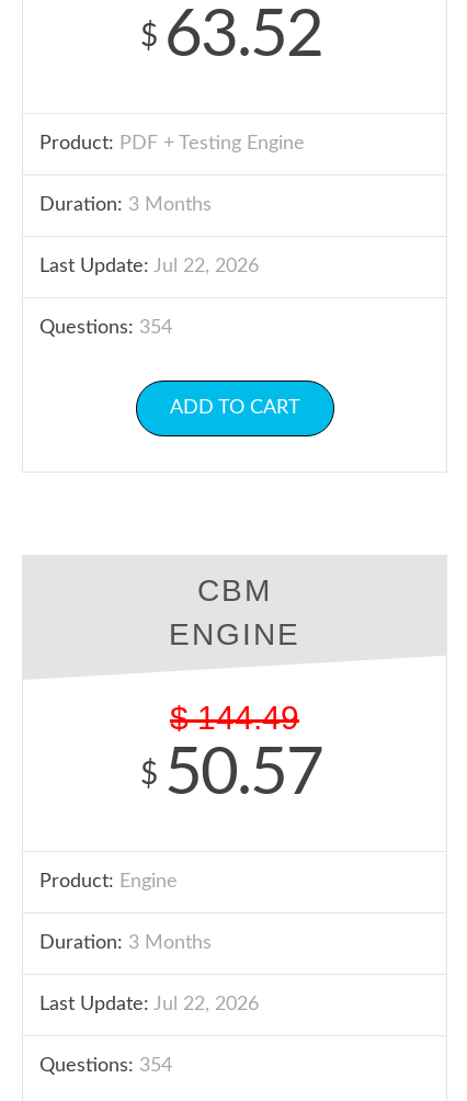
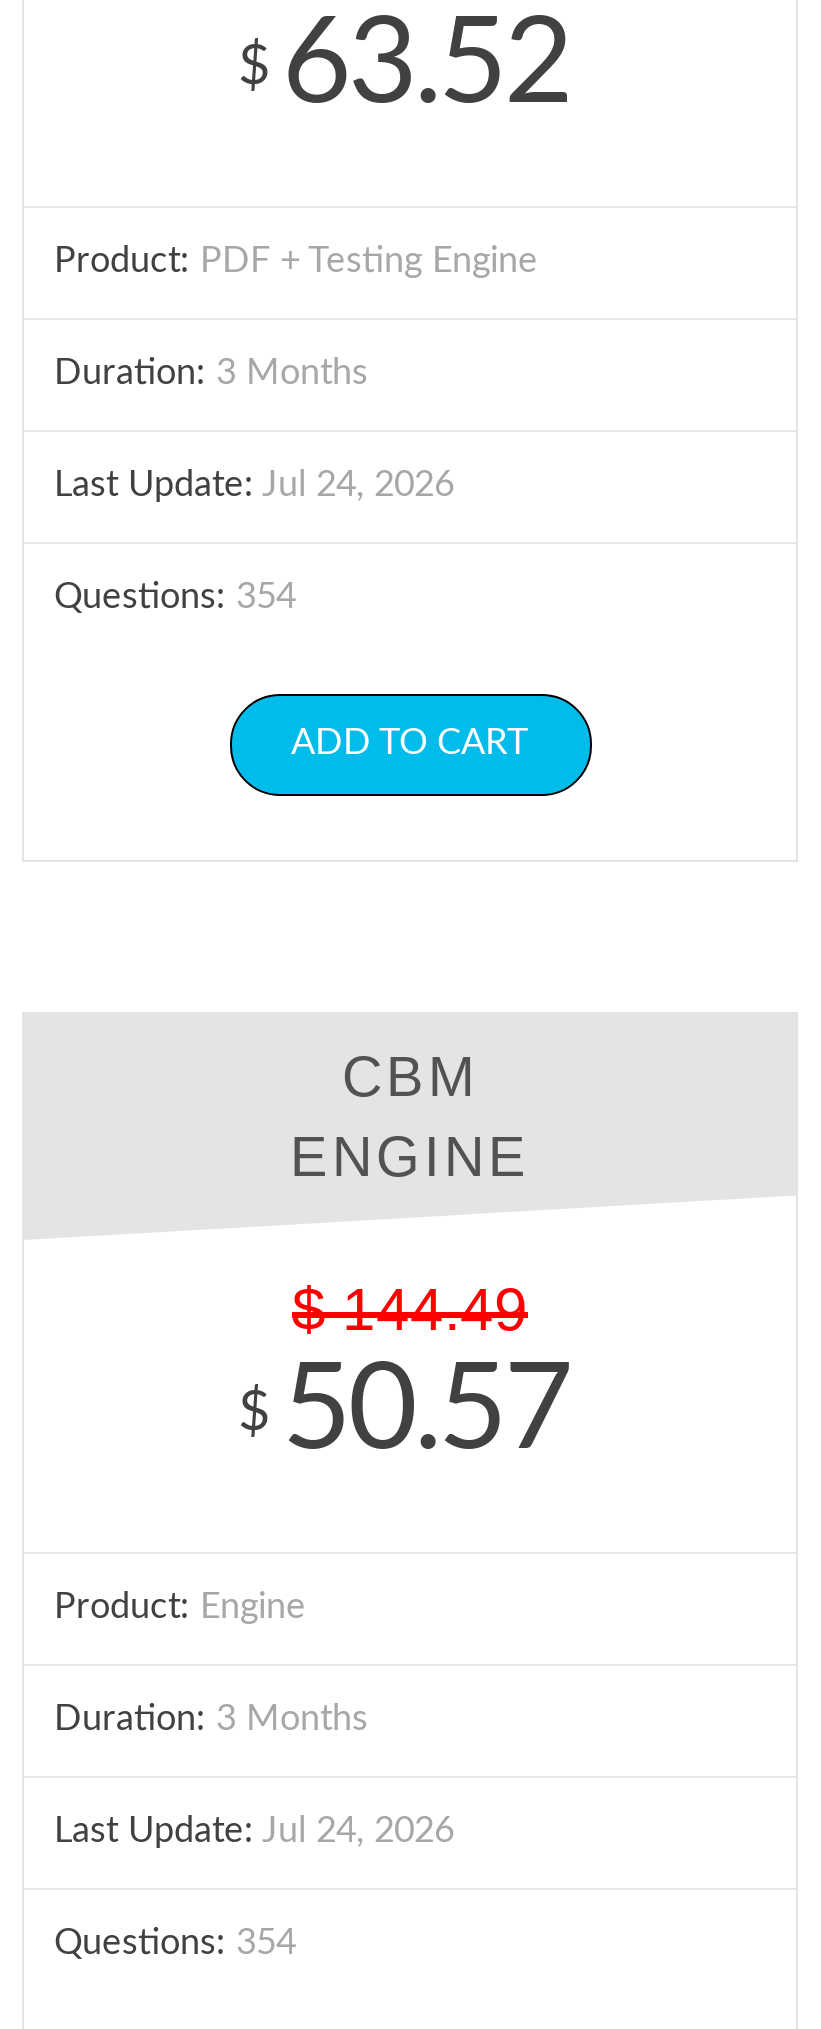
[39,257,259,276] Last Update: Jul 22, 2026 -> [54,468,454,504] Last Update: Jul 24, 2026
[39,995,259,1014] Last Update: Jul 22, 2026 -> [54,1814,454,1850] Last Update: Jul 24, 2026

